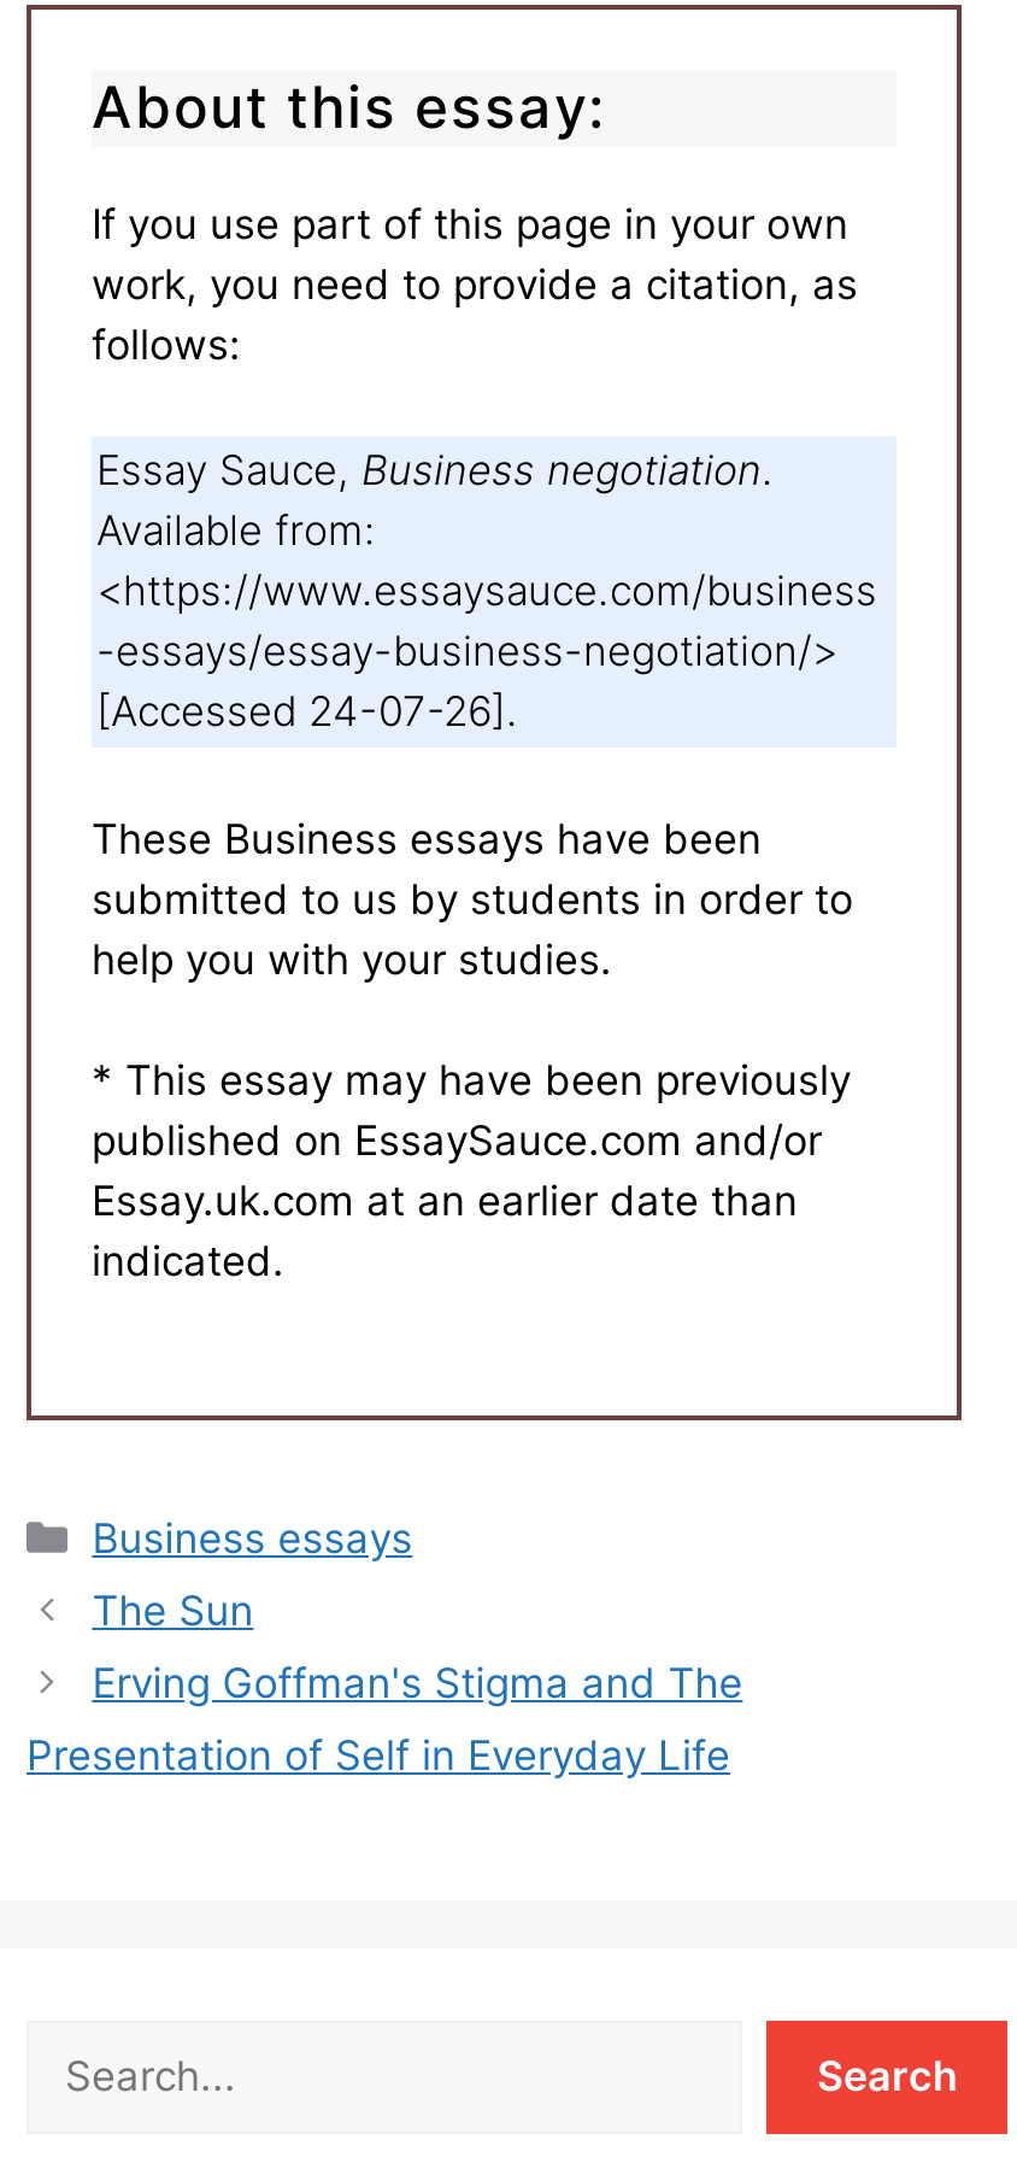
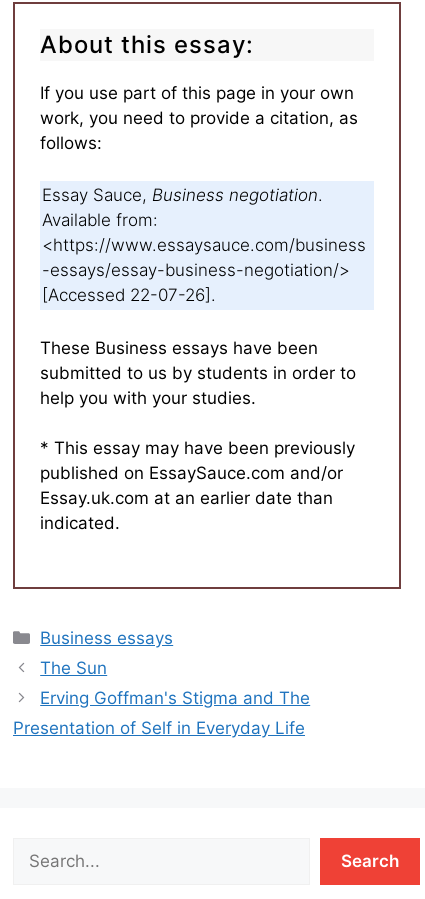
[96,688,518,736] [Accessed 24-07-26]. -> [42,285,216,305] [Accessed 22-07-26].

